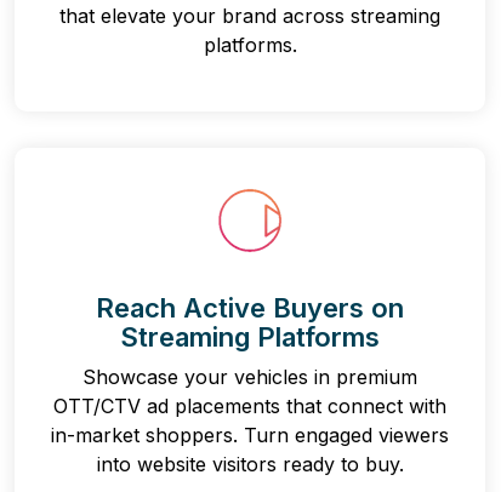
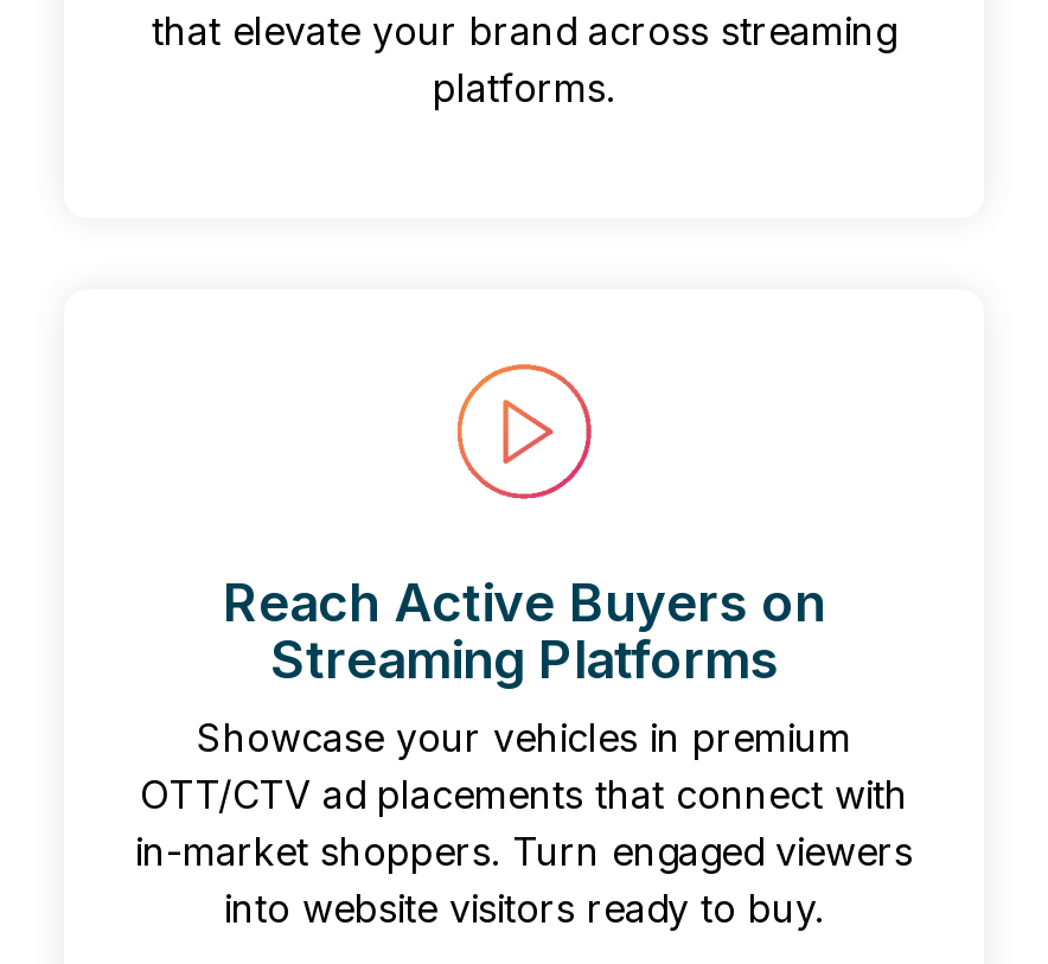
[216,185,285,254] [image] -> [455,360,595,503] [image]

